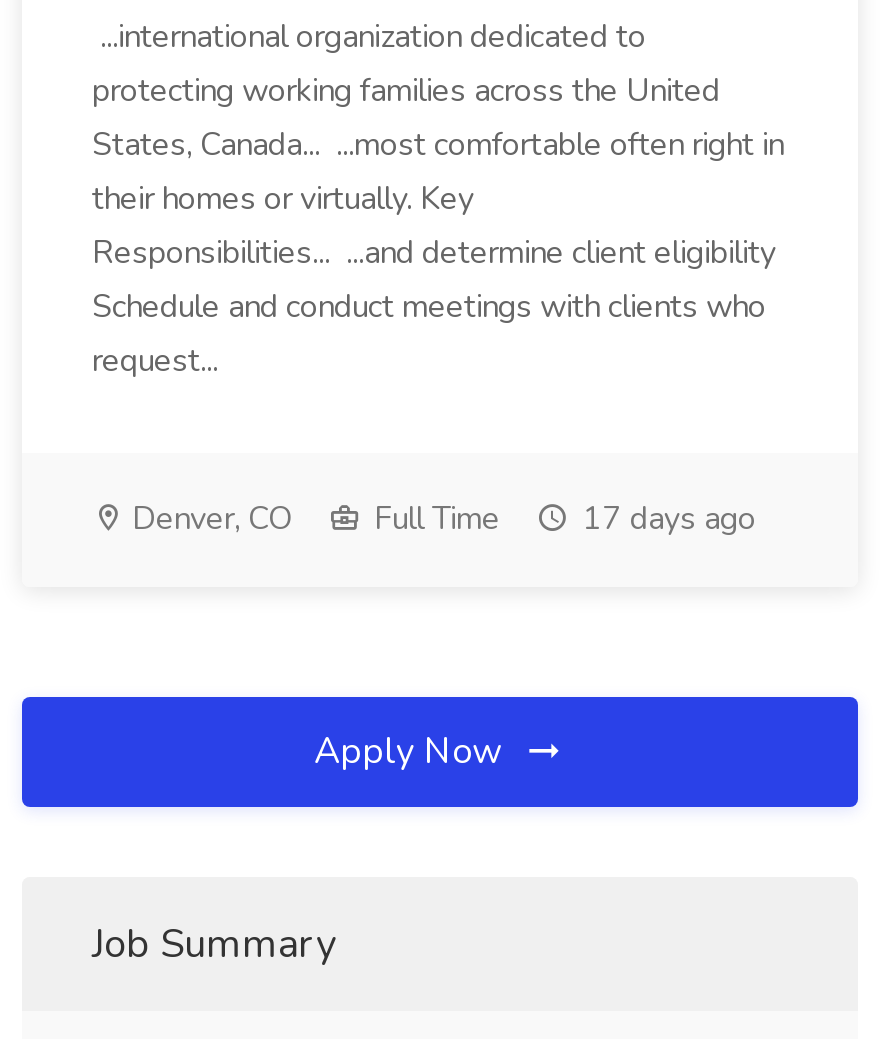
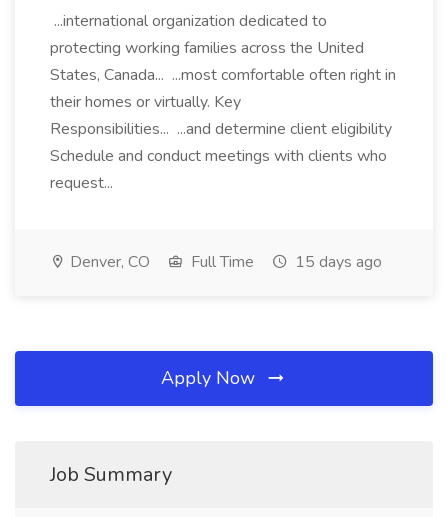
[124,497,756,541] Denver, CO Full Time 17 days ago -> [66,251,382,273] Denver, CO Full Time 15 days ago

